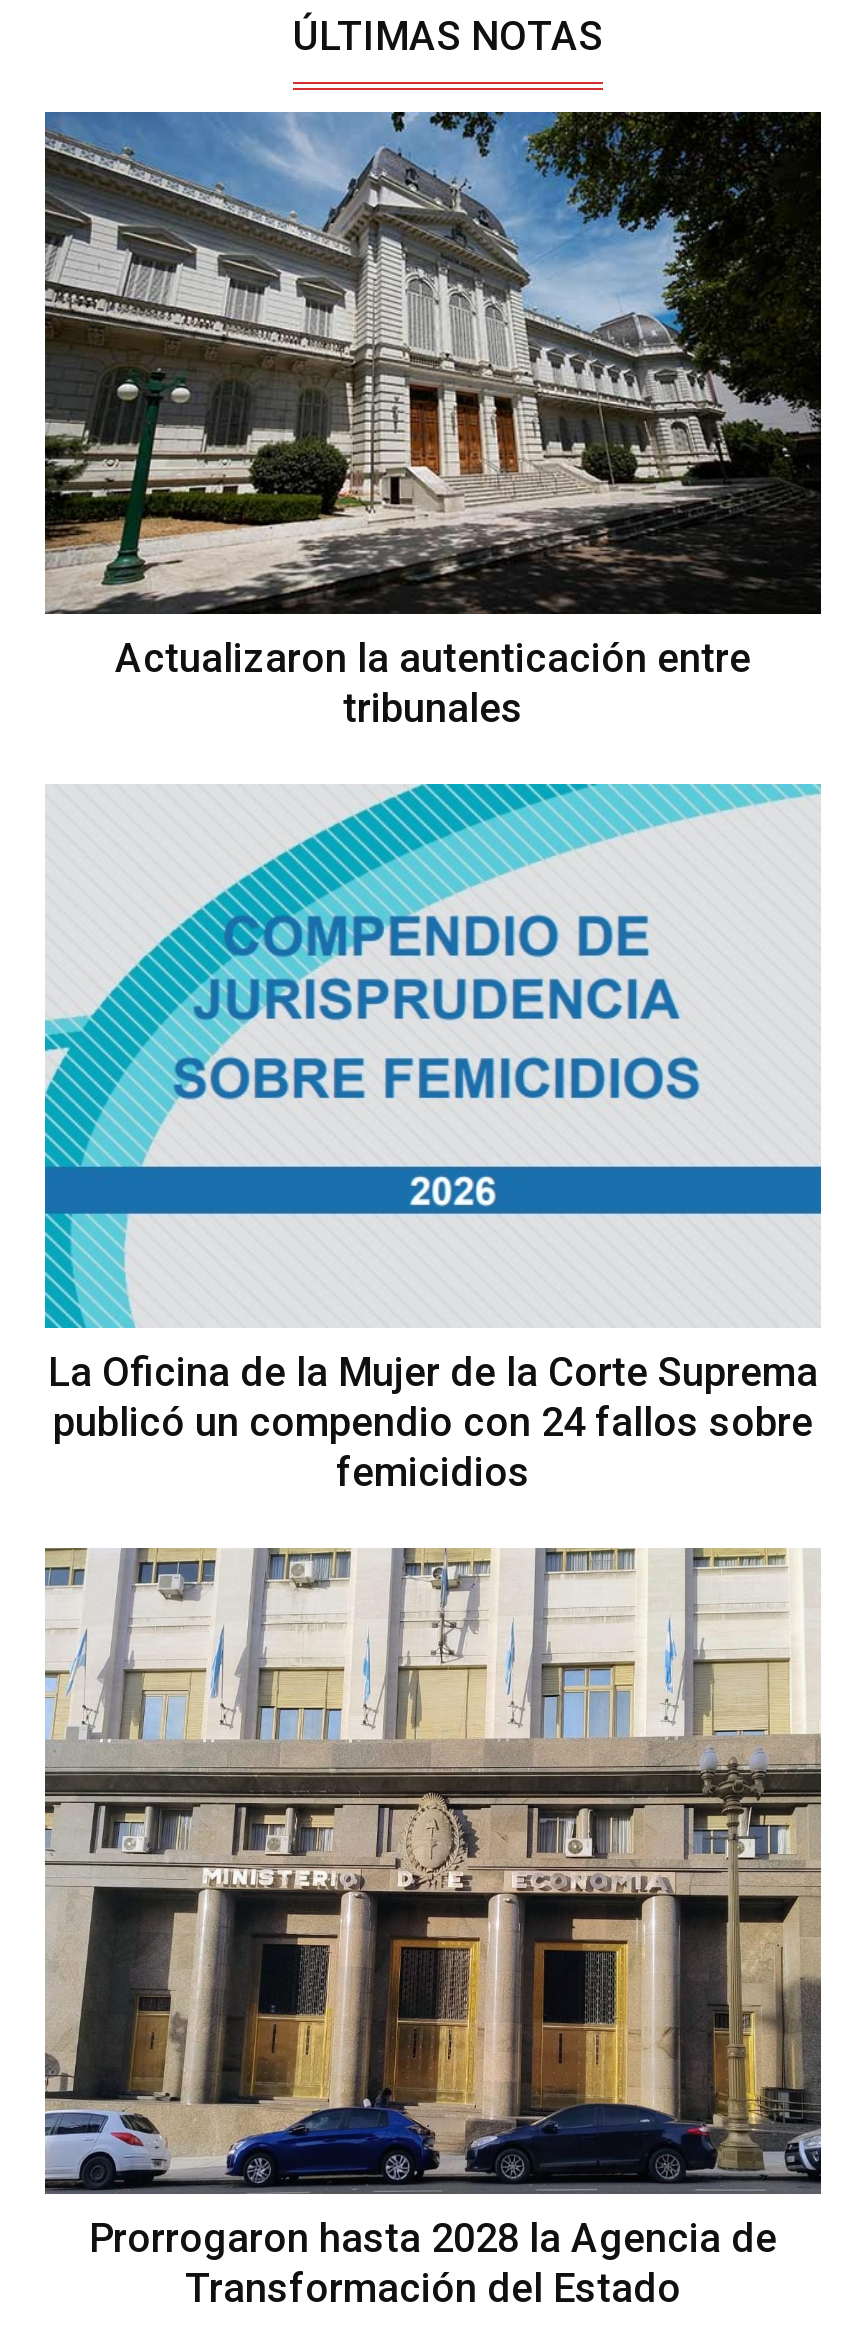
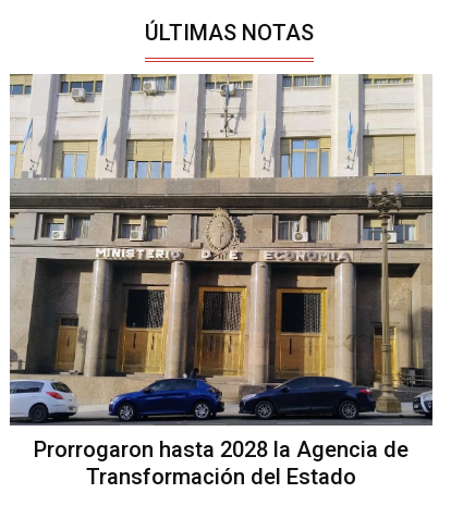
[43,109,823,732] [image] | Actualizaron la autenticación entre | tribunales -> none
[43,783,823,1496] [image] | La Oficina de la Mujer de la Corte Suprema | publicó un compendio con 24 fallos sobre | femicidios -> none

